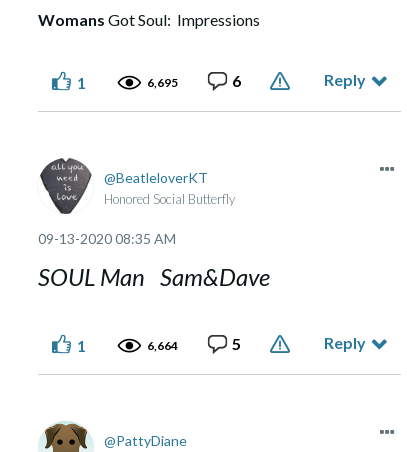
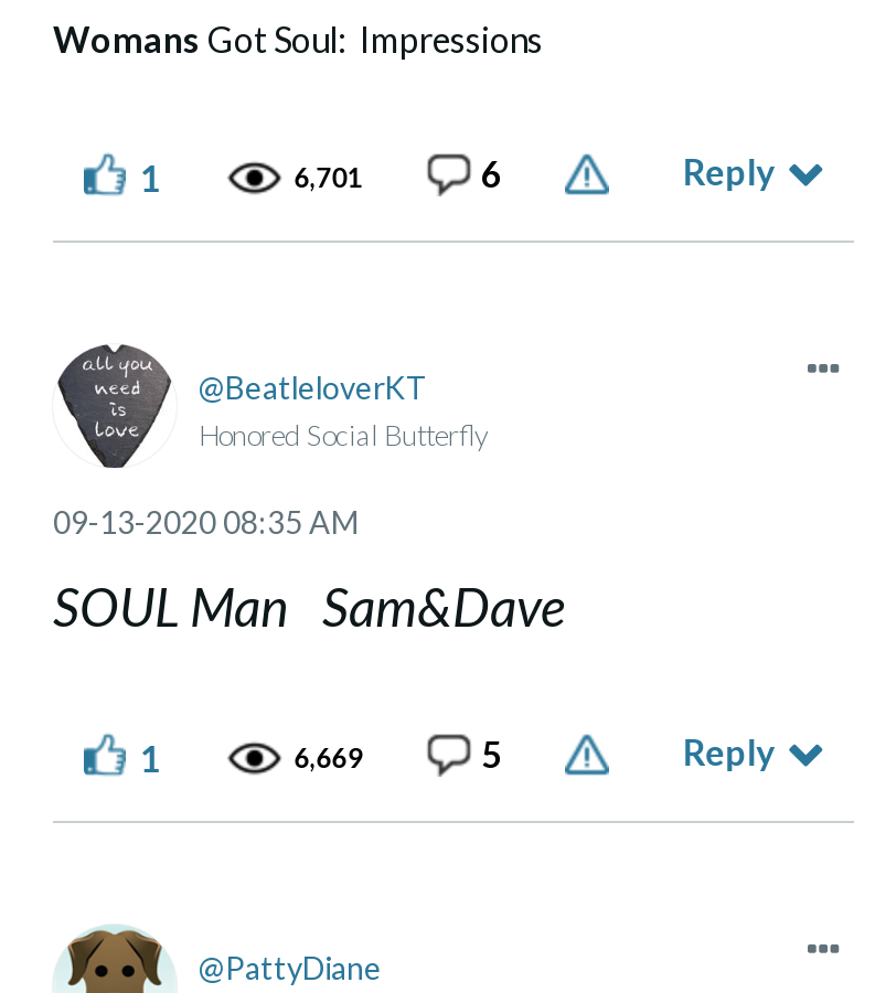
[147,75,178,90] 6,695 -> [294,160,362,194] 6,701
[147,338,178,353] 6,664 -> [294,741,362,774] 6,669

